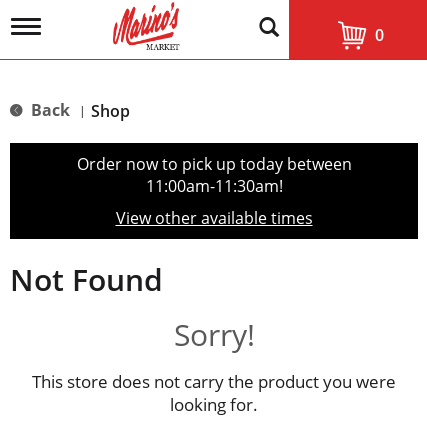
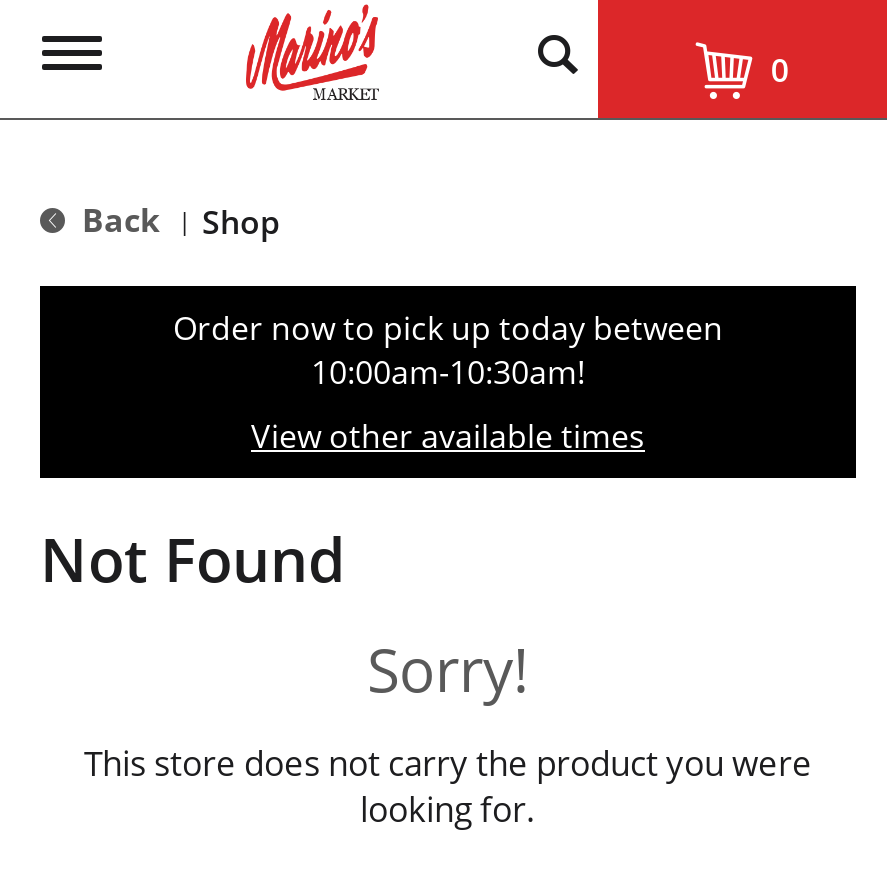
[145,175,282,197] 11:00am-11:30am! -> [311,350,585,394] 10:00am-10:30am!

